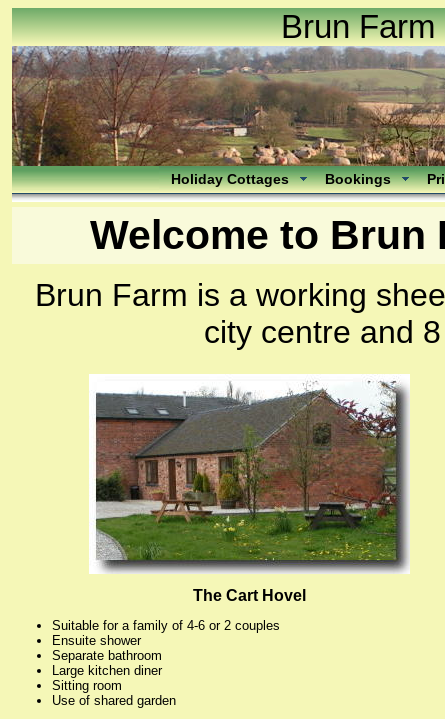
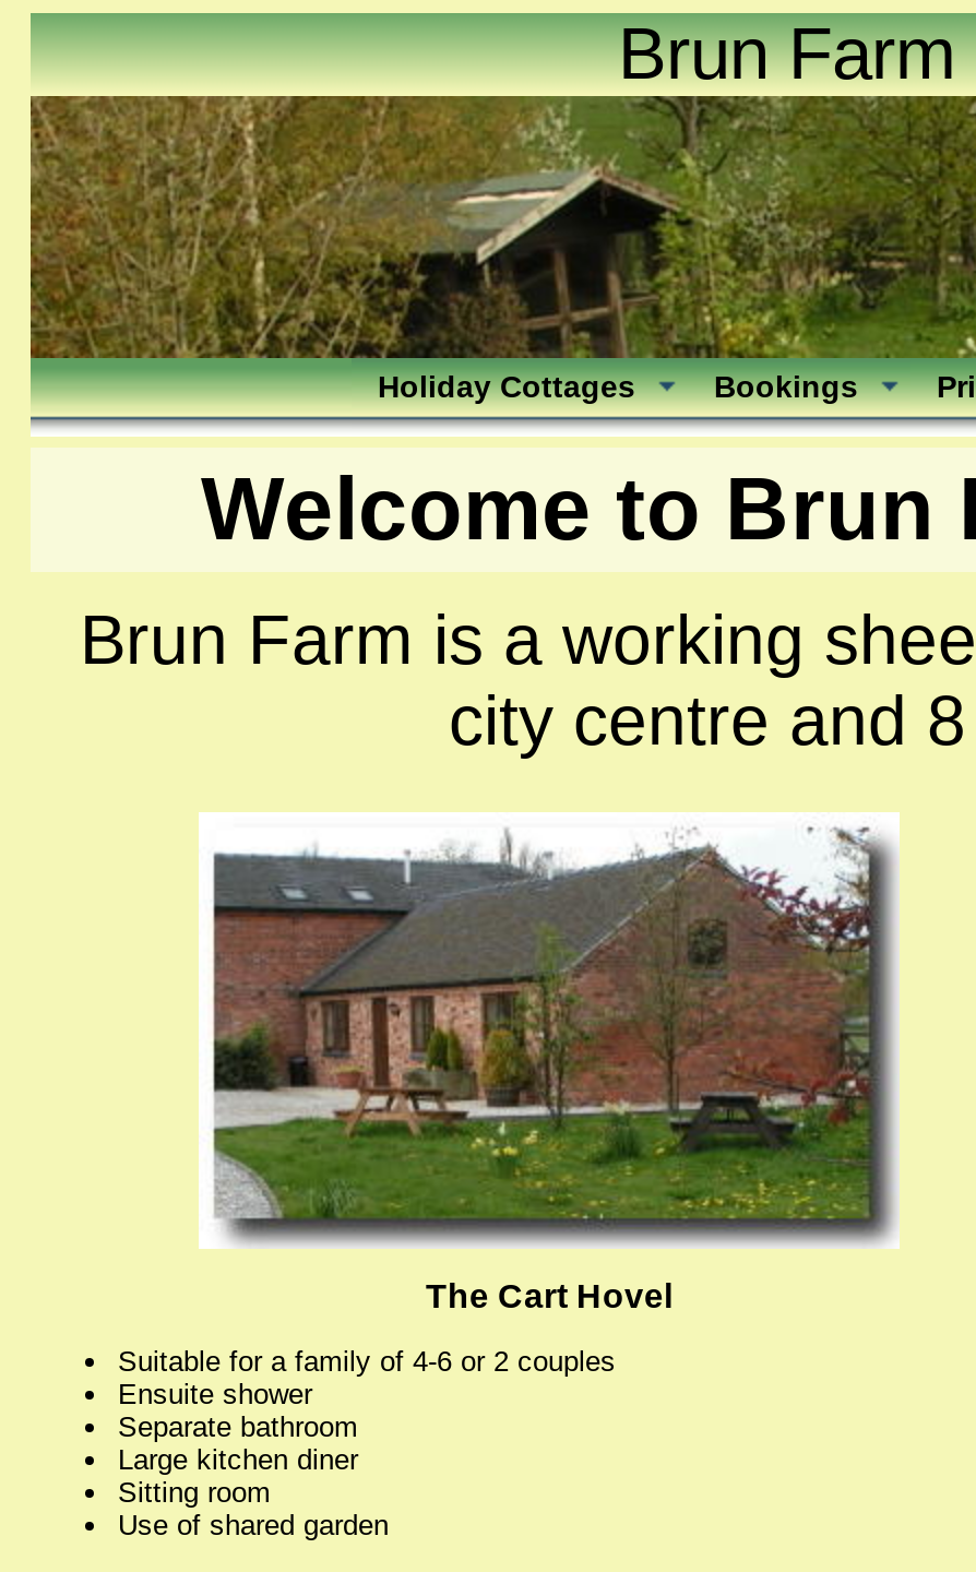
[12,45,442,166] [image] -> [28,94,969,360] [image]

